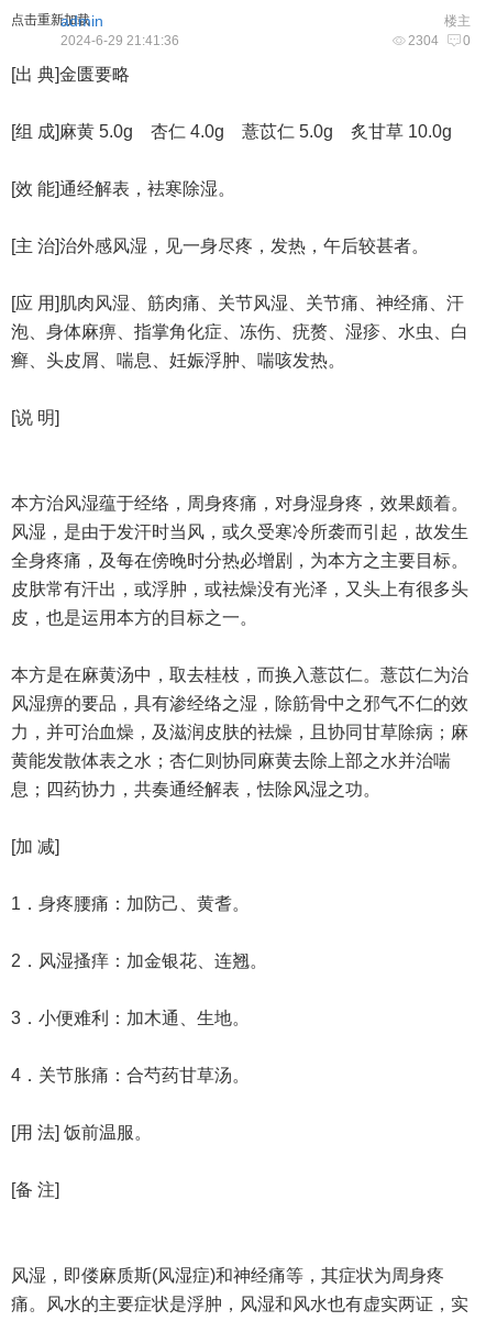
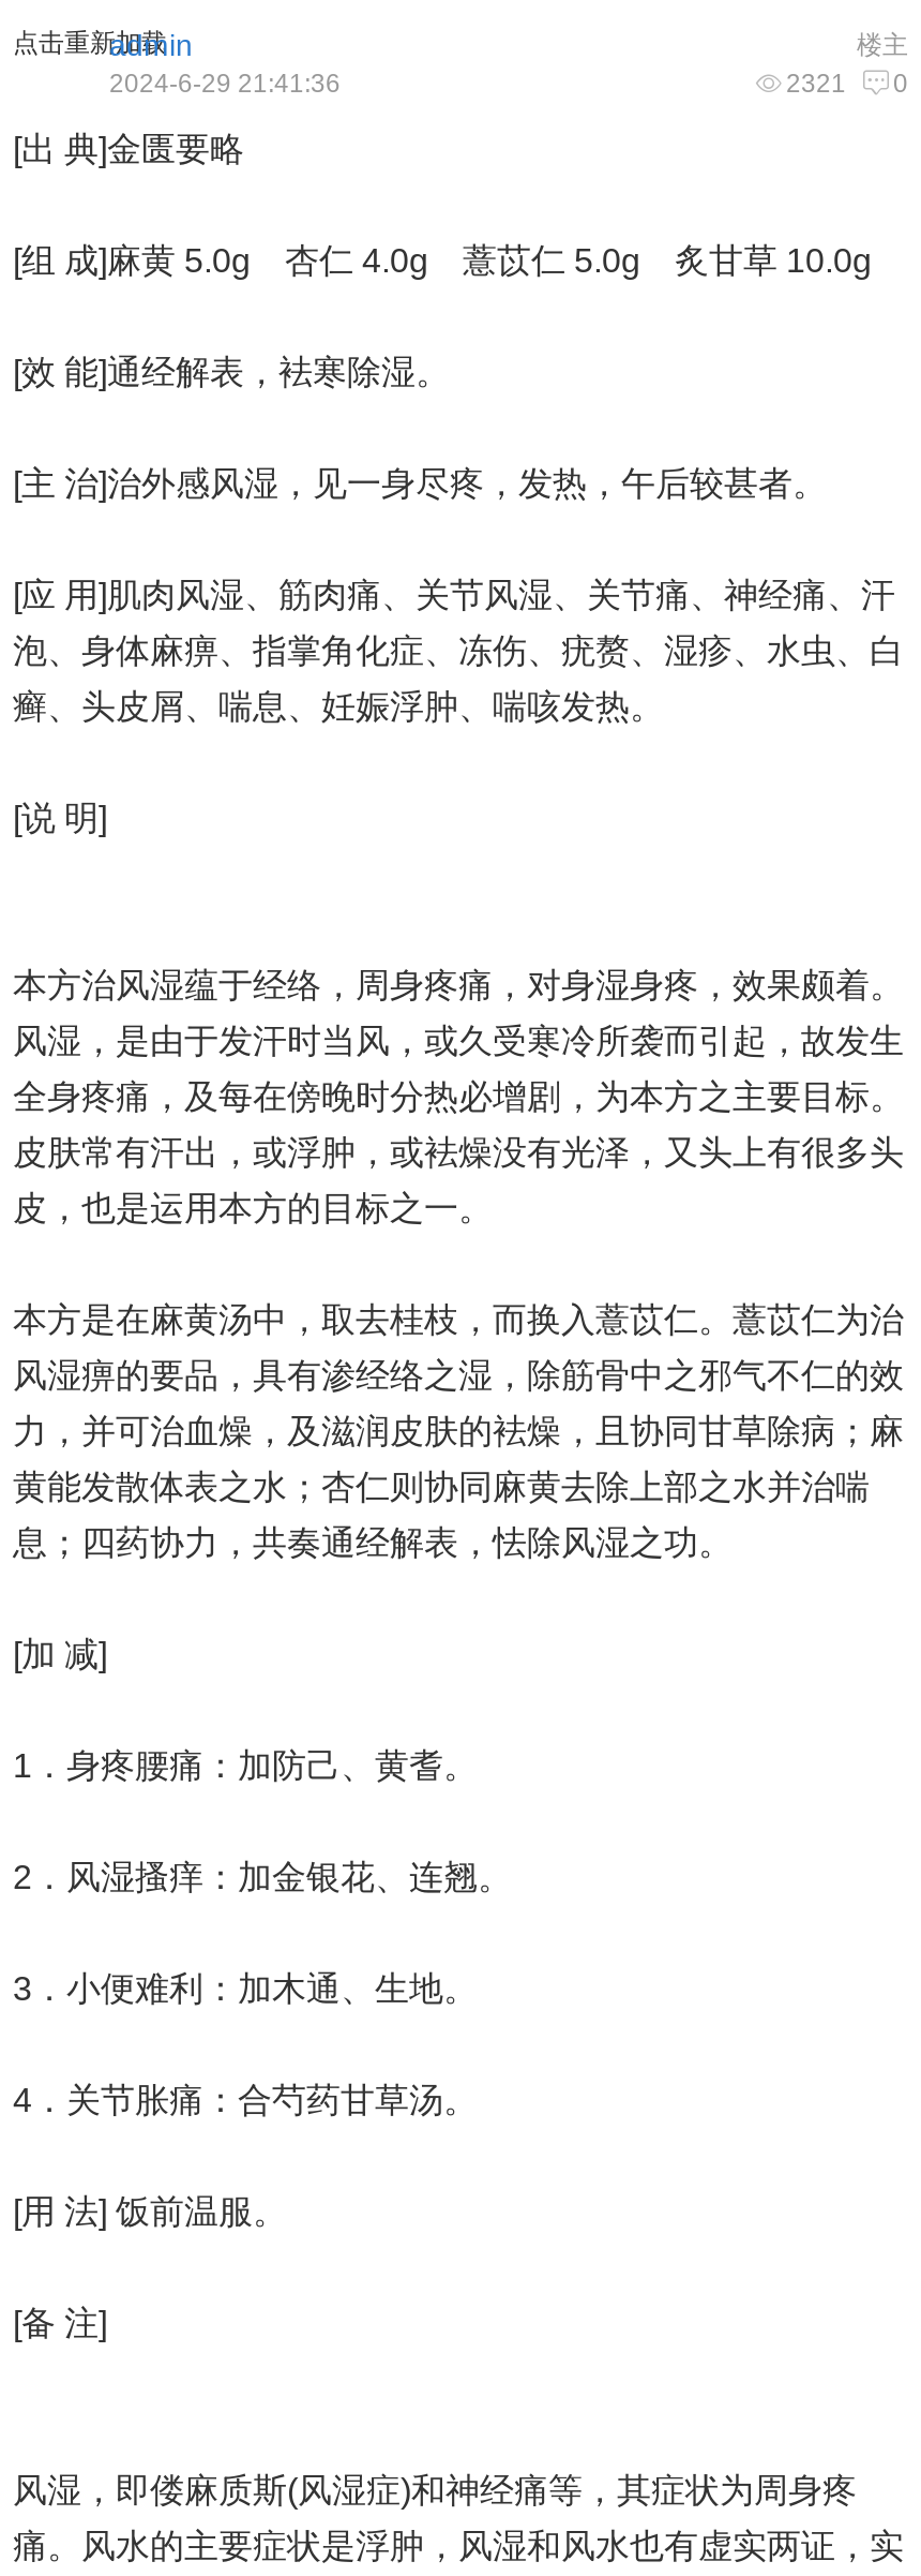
[408,33,471,48] 2304 0 -> [786,69,908,99] 2321 0

